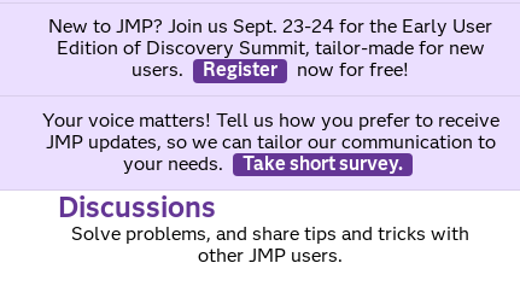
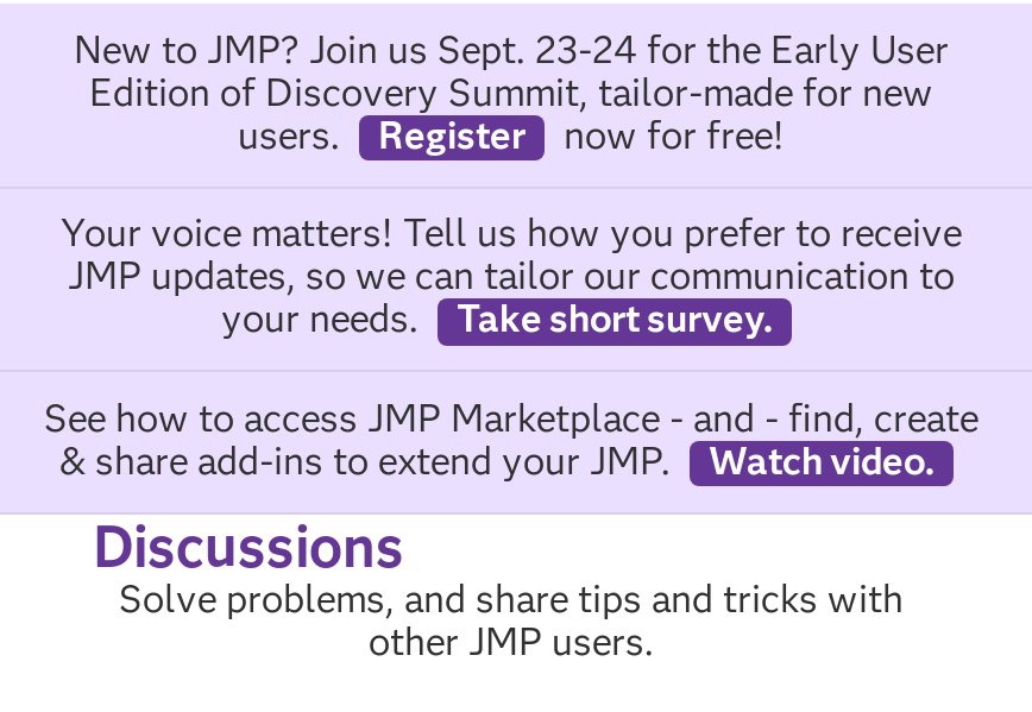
none -> [44,394,978,482] See how to access JMP Marketplace - and - find, create | & share add-ins to extend your JMP. | Watch video.

